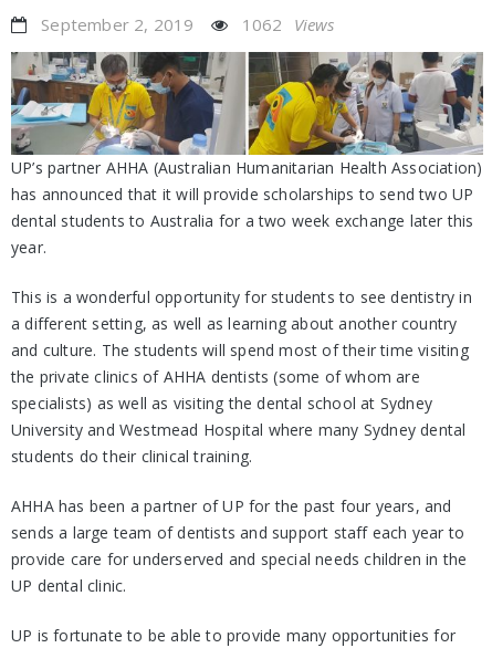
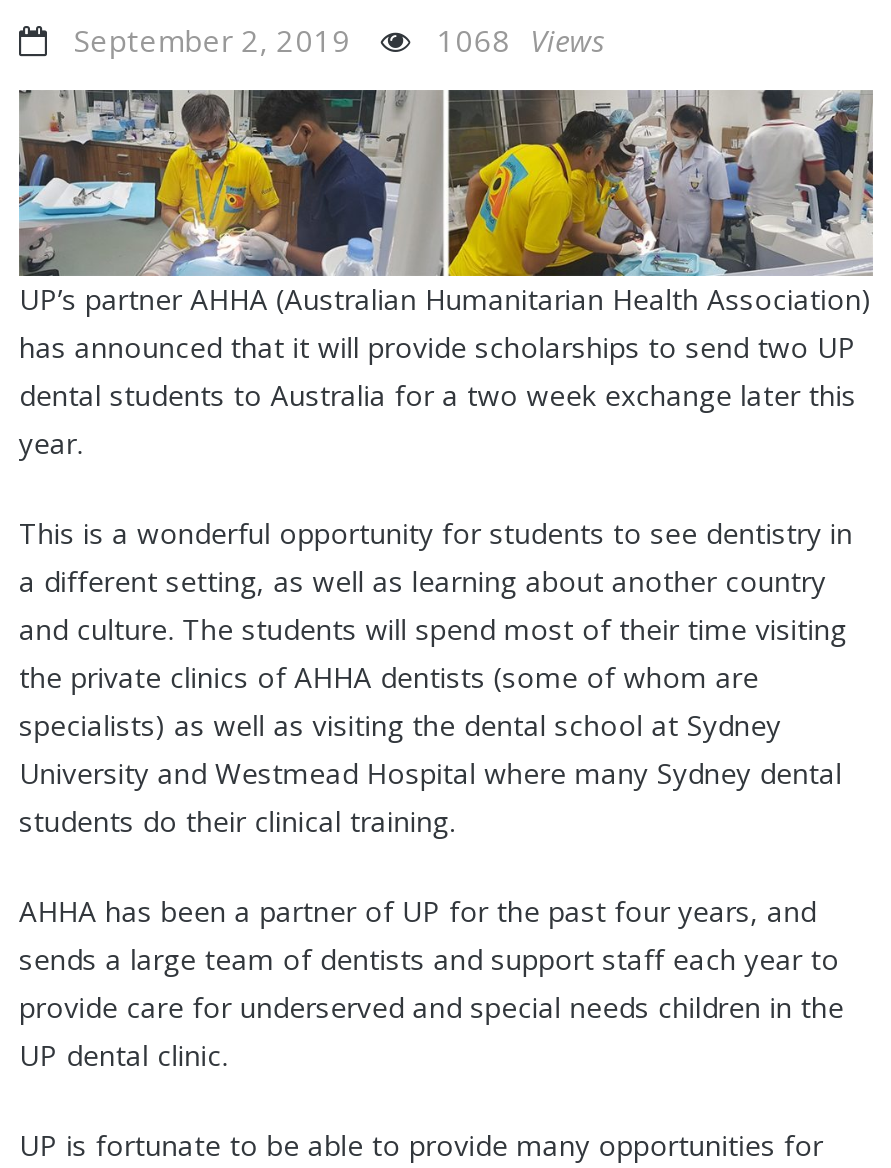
[242,13,335,35] 1062 Views -> [437,20,604,60] 1068 Views

